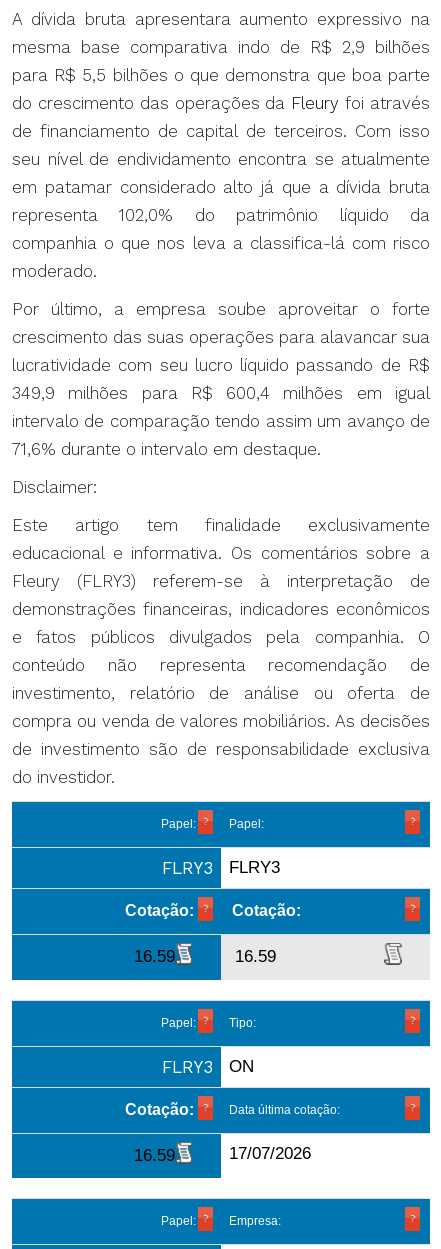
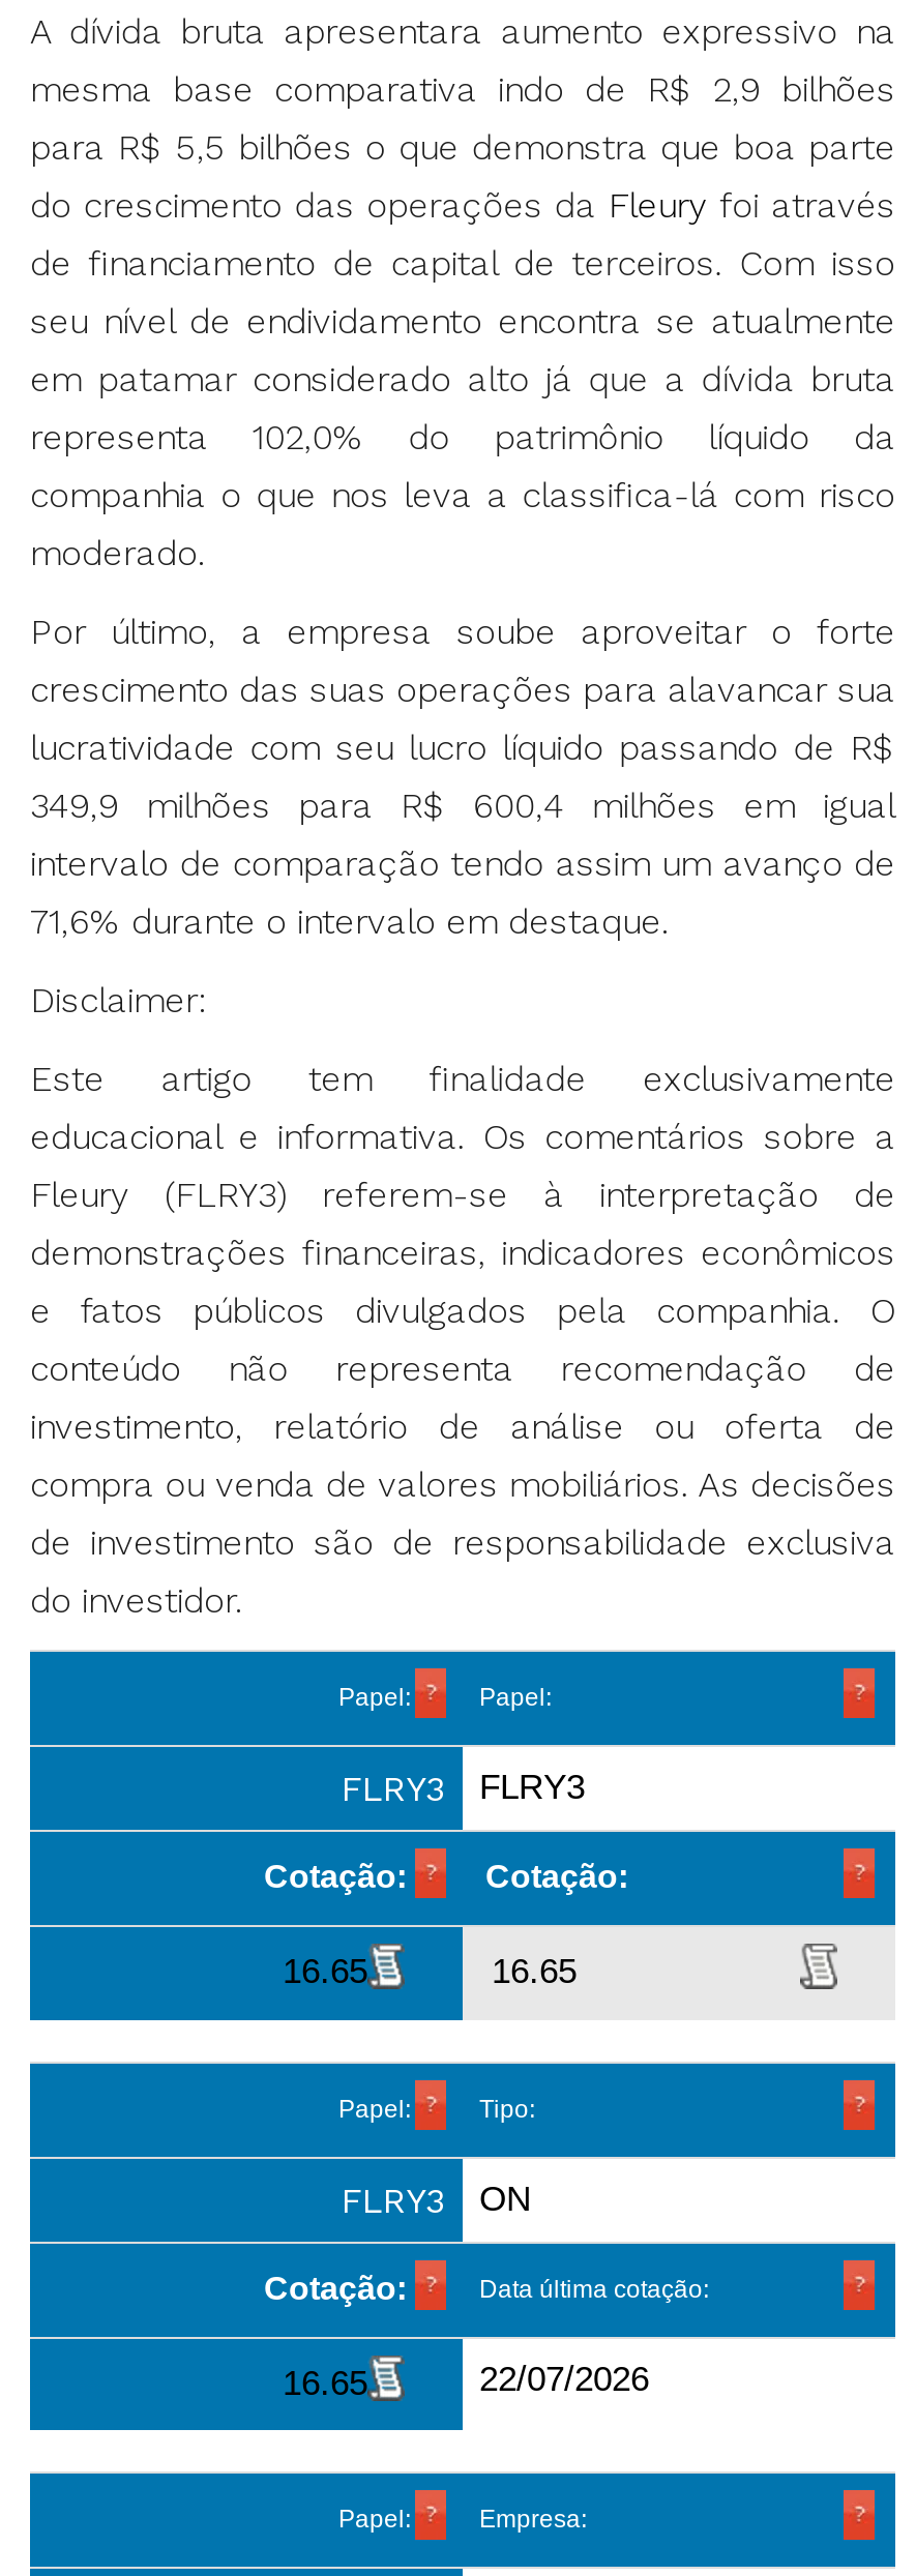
[134,947,175,966] 16.59 -> [283,1952,367,1991] 16.65
[235,947,276,966] 16.59 -> [492,1952,577,1991] 16.65
[134,1146,175,1165] 16.59 -> [283,2364,367,2403] 16.65
[229,1144,311,1163] 17/07/2026 -> [479,2360,649,2399] 22/07/2026

